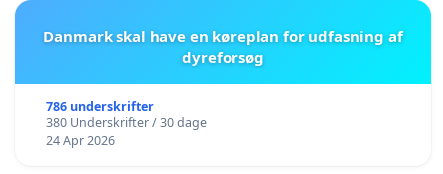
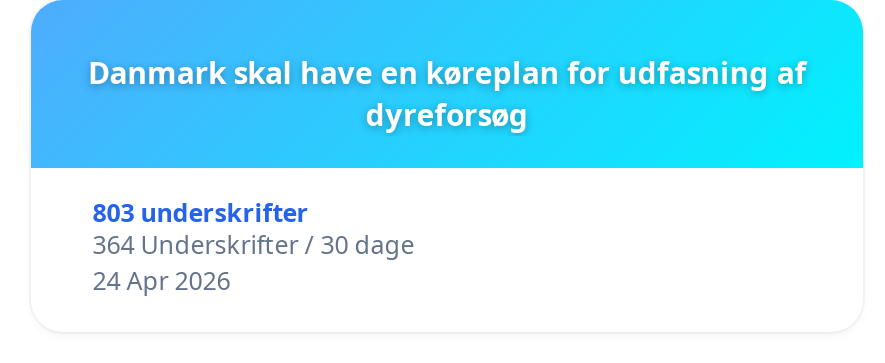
[46,98,154,115] 786 underskrifter -> [93,195,309,229] 803 underskrifter
[46,114,207,131] 380 Underskrifter / 30 dage -> [93,227,415,261] 364 Underskrifter / 30 dage

